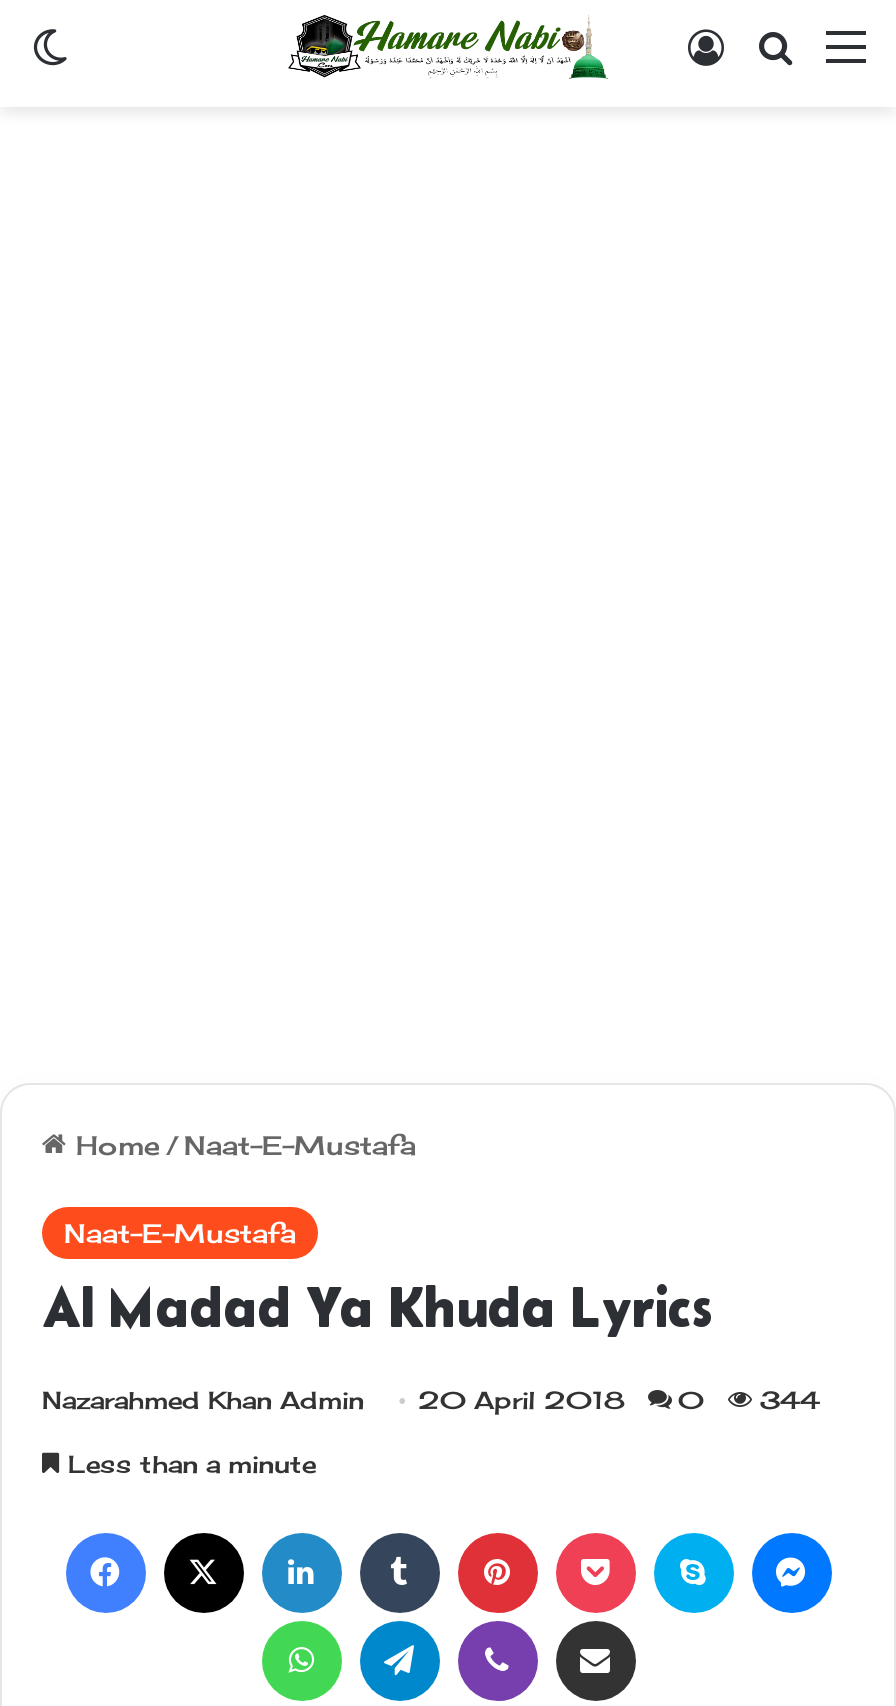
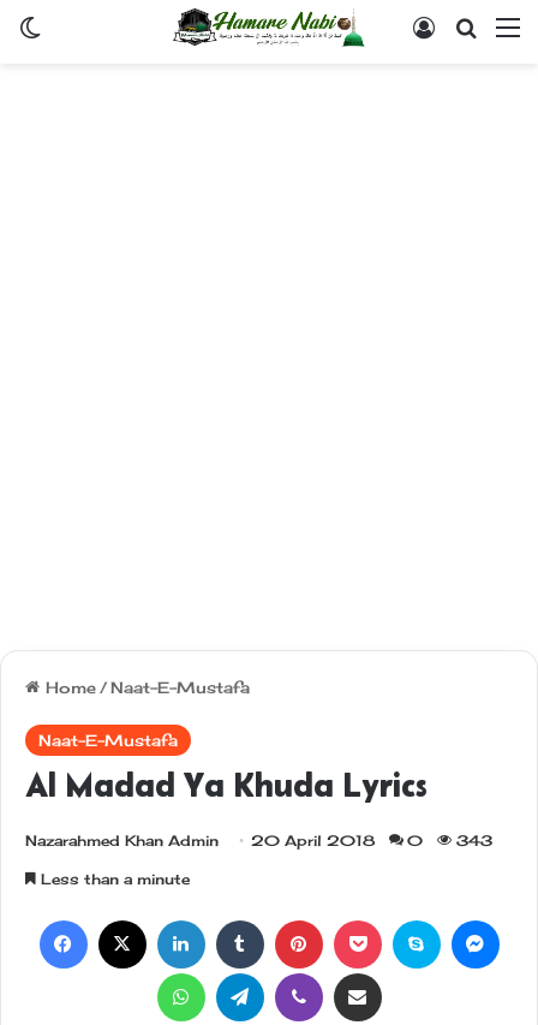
[752,1384,820,1414] 344 -> [452,831,492,849] 343

